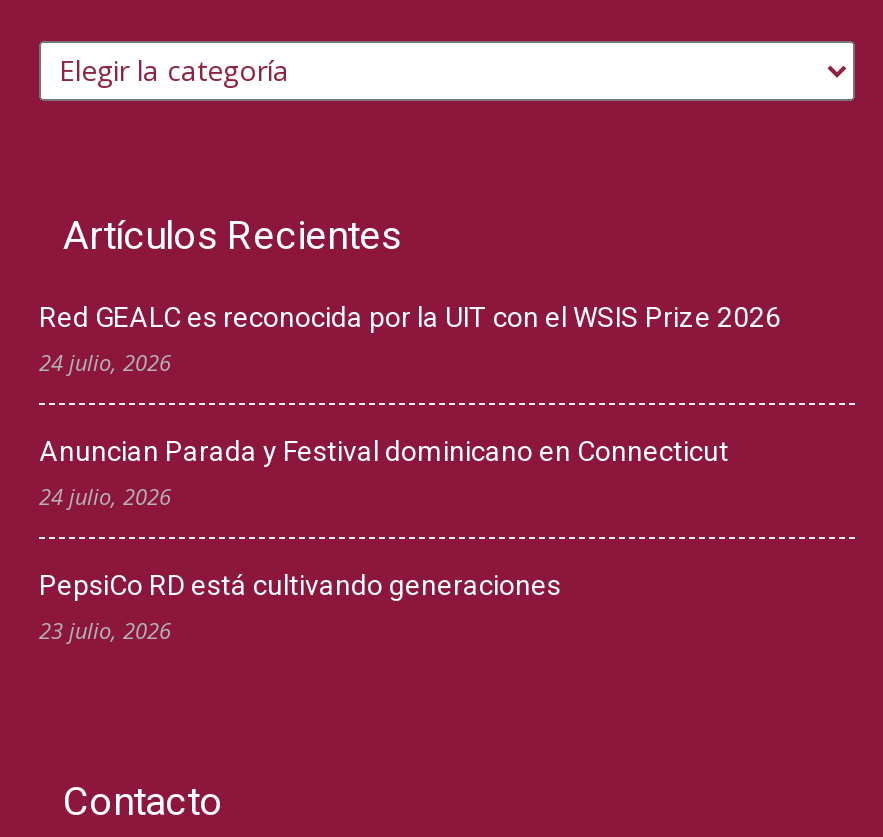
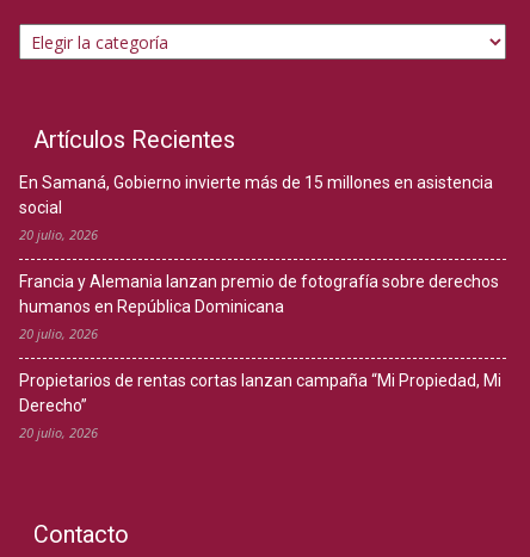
[39,300,781,376] Red GEALC es reconocida por la UIT con el WSIS Prize 2026 | 24 julio, 2026 -> [19,173,493,244] En Samaná, Gobierno invierte más de 15 millones en asistencia | social | 20 julio, 2026
[39,434,729,510] Anuncian Parada y Festival dominicano en Connecticut | 24 julio, 2026 -> [19,272,499,343] Francia y Alemania lanzan premio de fotografía sobre derechos | humanos en República Dominicana | 20 julio, 2026
[39,568,561,644] PepsiCo RD está cultivando generaciones | 23 julio, 2026 -> [19,371,501,442] Propietarios de rentas cortas lanzan campaña “Mi Propiedad, Mi | Derecho” | 20 julio, 2026

